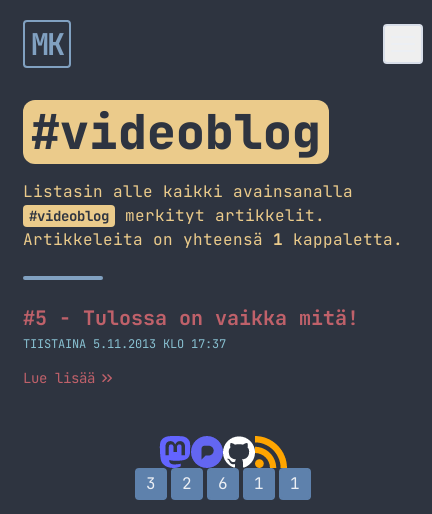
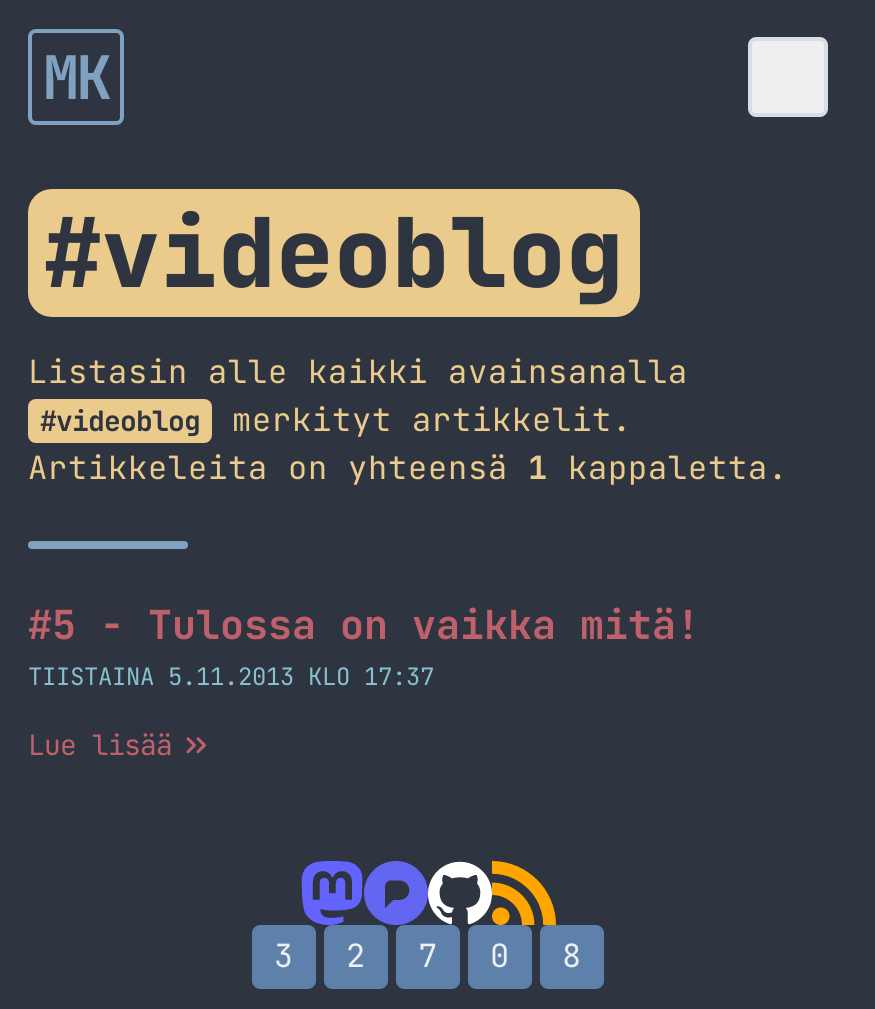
[218,473,228,494] 6 -> [418,935,438,977] 7
[254,473,264,494] 1 -> [490,935,510,977] 0
[290,473,300,494] 1 -> [562,935,582,977] 8

